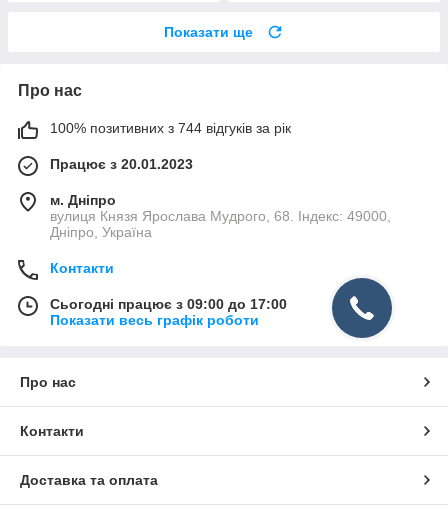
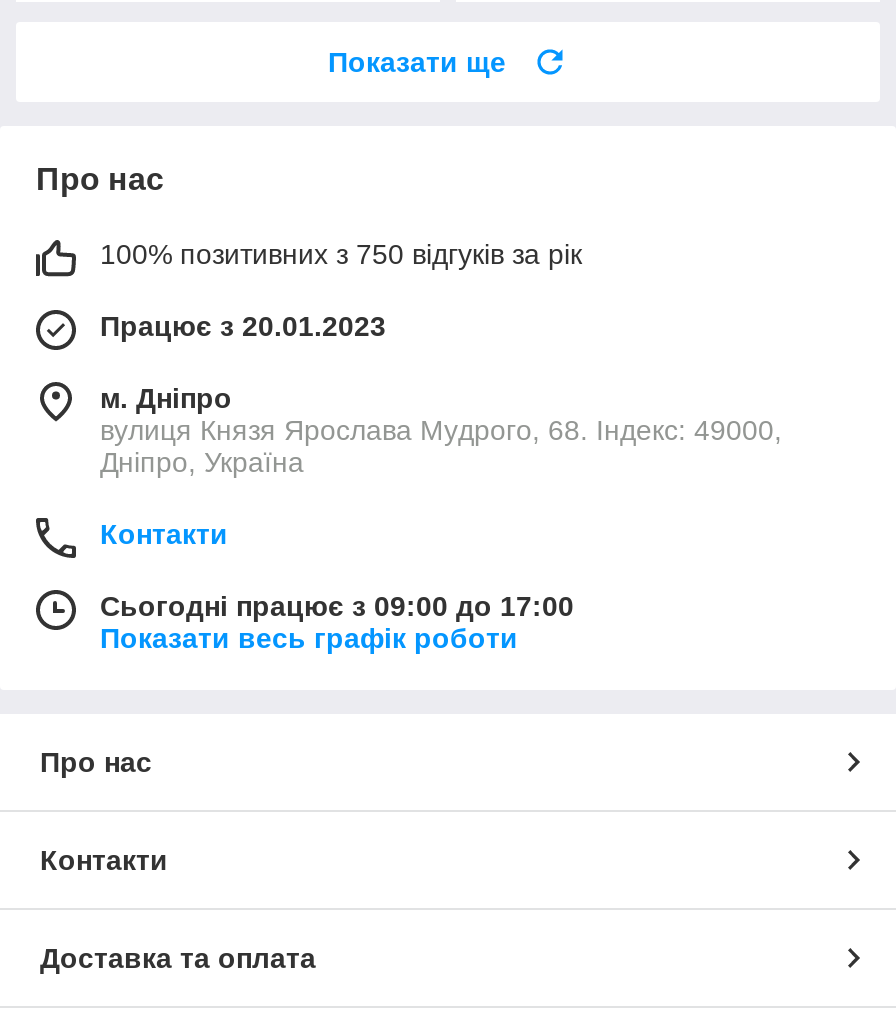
[50,120,291,136] 100% позитивних з 744 відгуків за рік -> [100,239,582,271] 100% позитивних з 750 відгуків за рік
[330,276,394,340] [image] -> none

